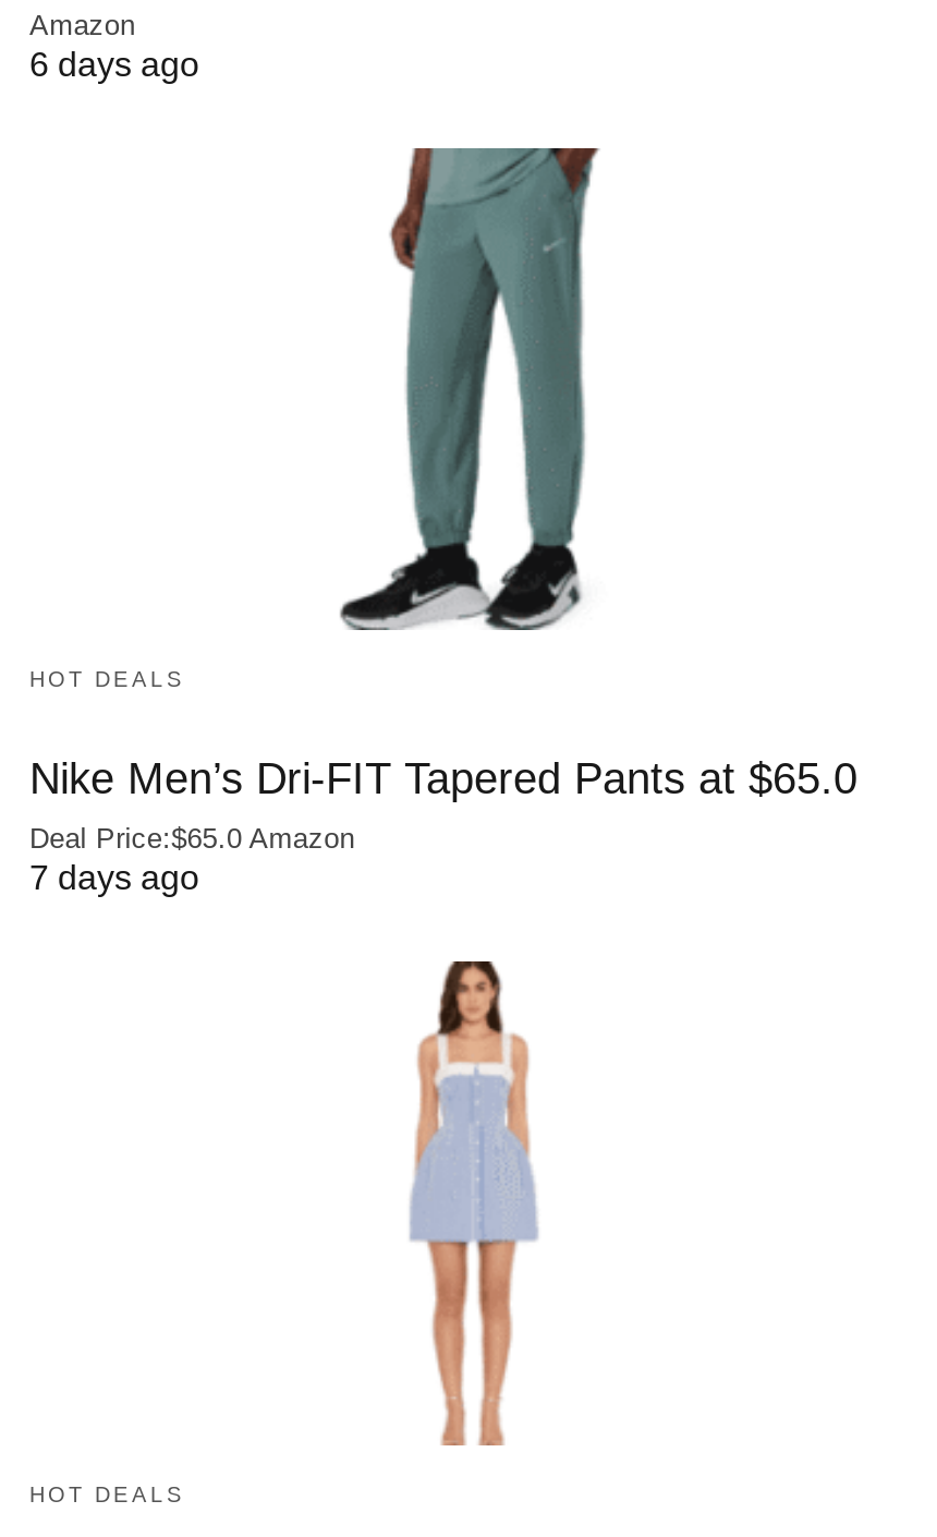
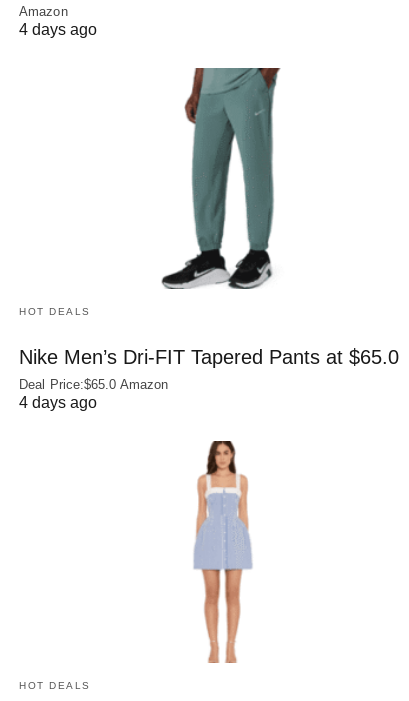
[29,45,199,82] 6 days ago -> [19,21,97,38] 4 days ago
[29,860,199,897] 7 days ago -> [19,394,97,411] 4 days ago

